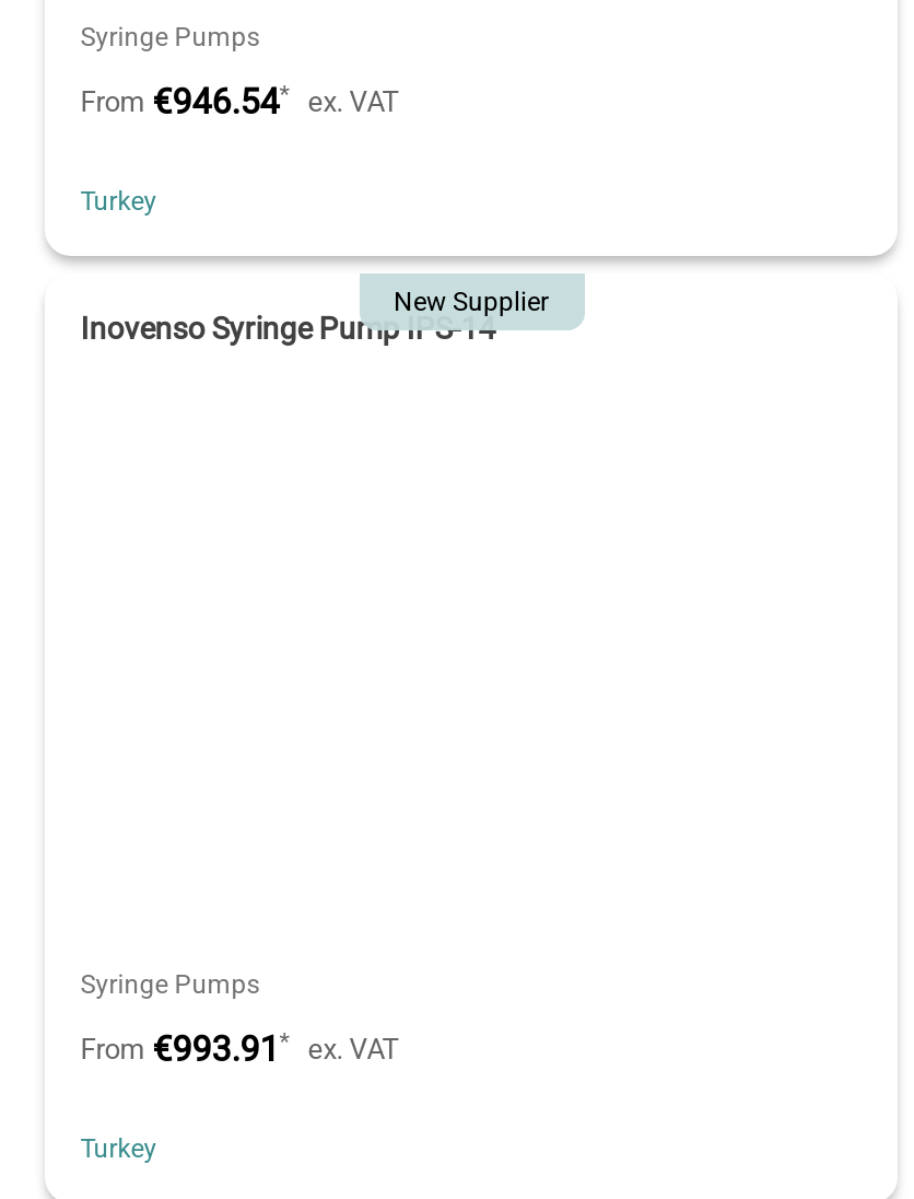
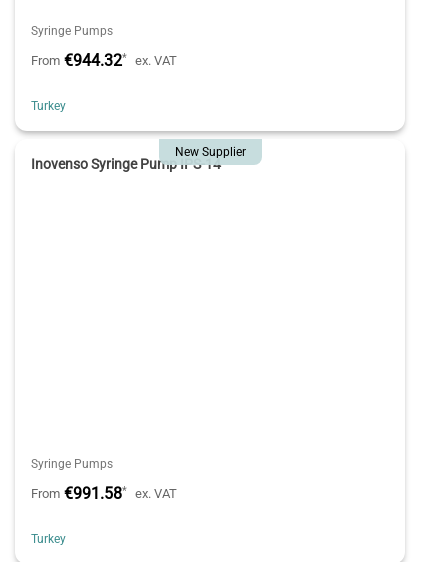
[80,80,399,122] From €946.54* ex. VAT -> [31,51,177,70] From €944.32* ex. VAT
[80,1027,399,1069] From €993.91* ex. VAT -> [31,484,177,503] From €991.58* ex. VAT

